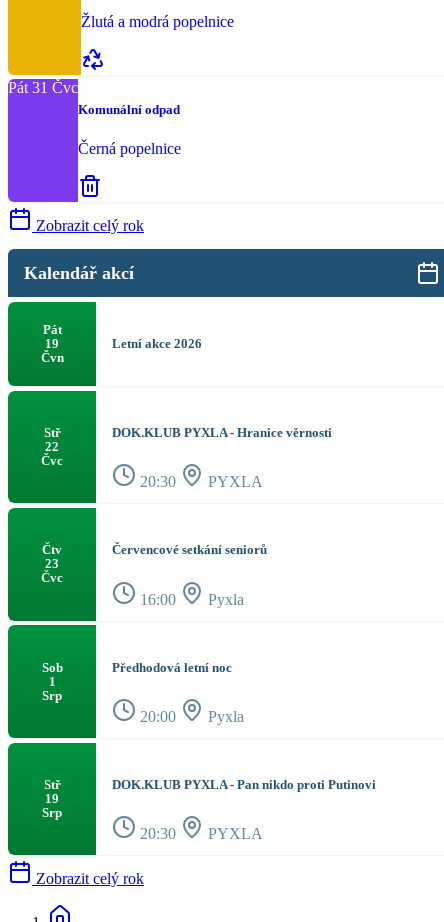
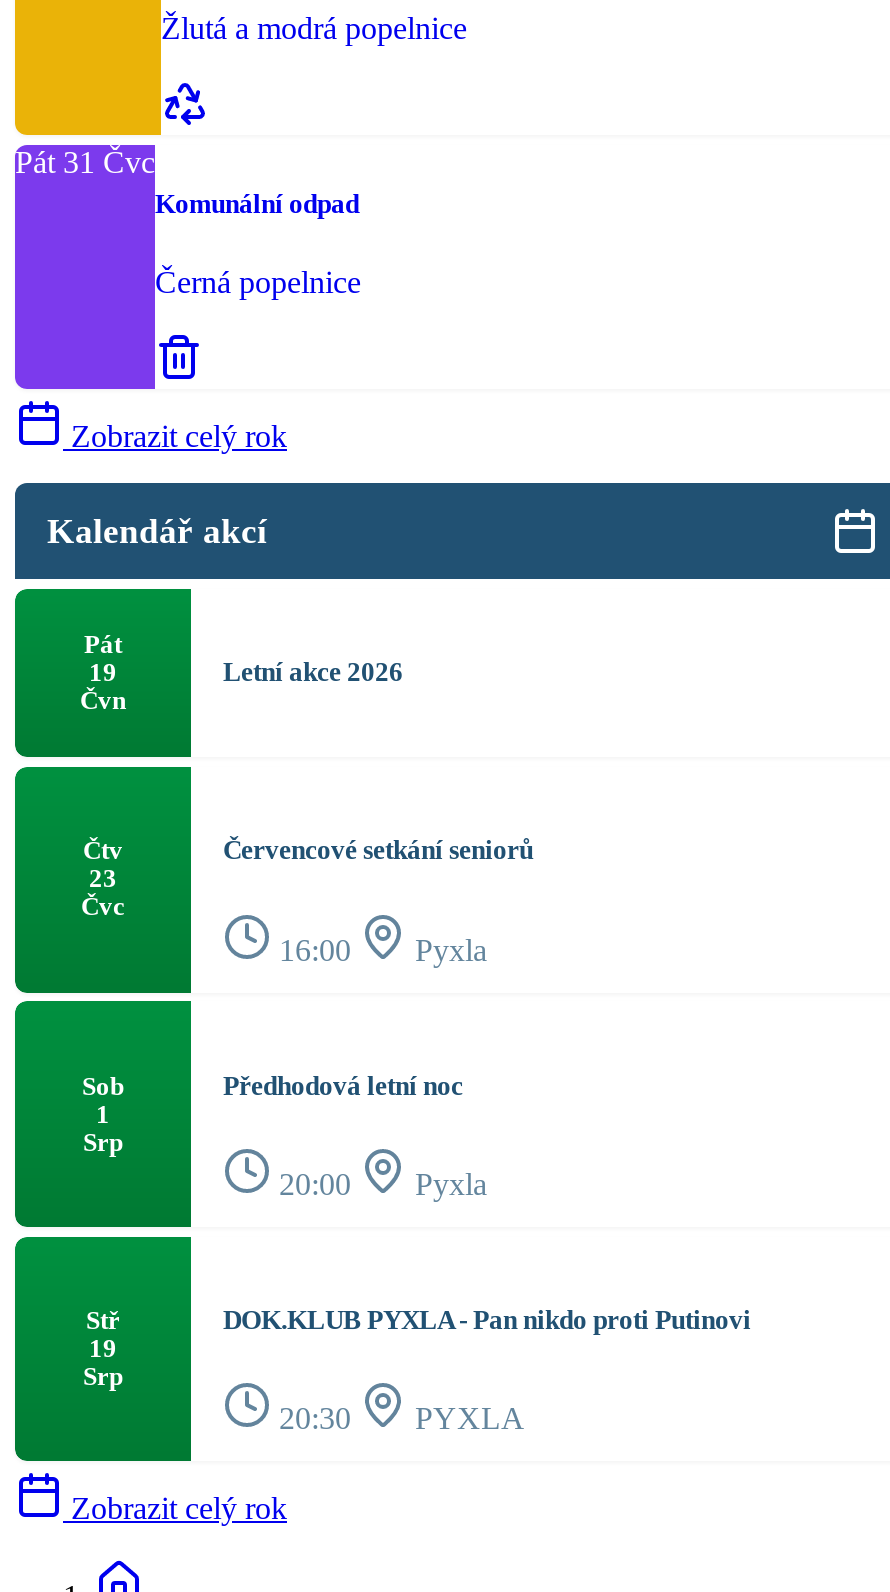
[41,426,63,468] Stř | 22 | Čvc -> none
[112,425,332,490] DOK.KLUB PYXLA - Hranice věrnosti | 20:30 | PYXLA -> none

